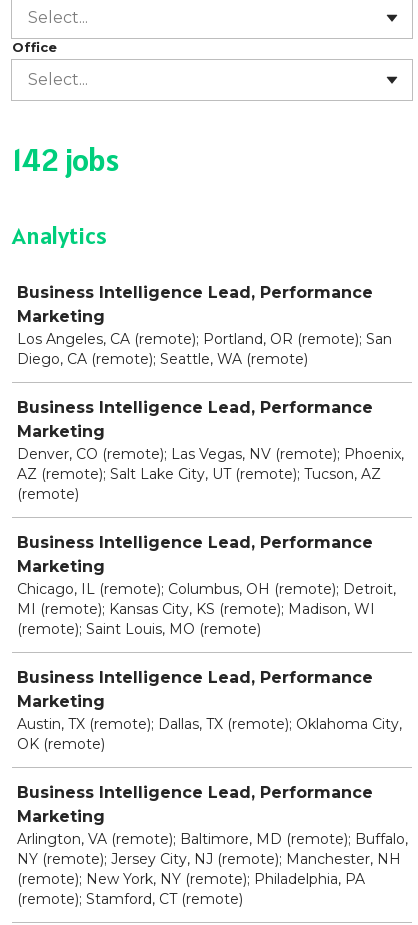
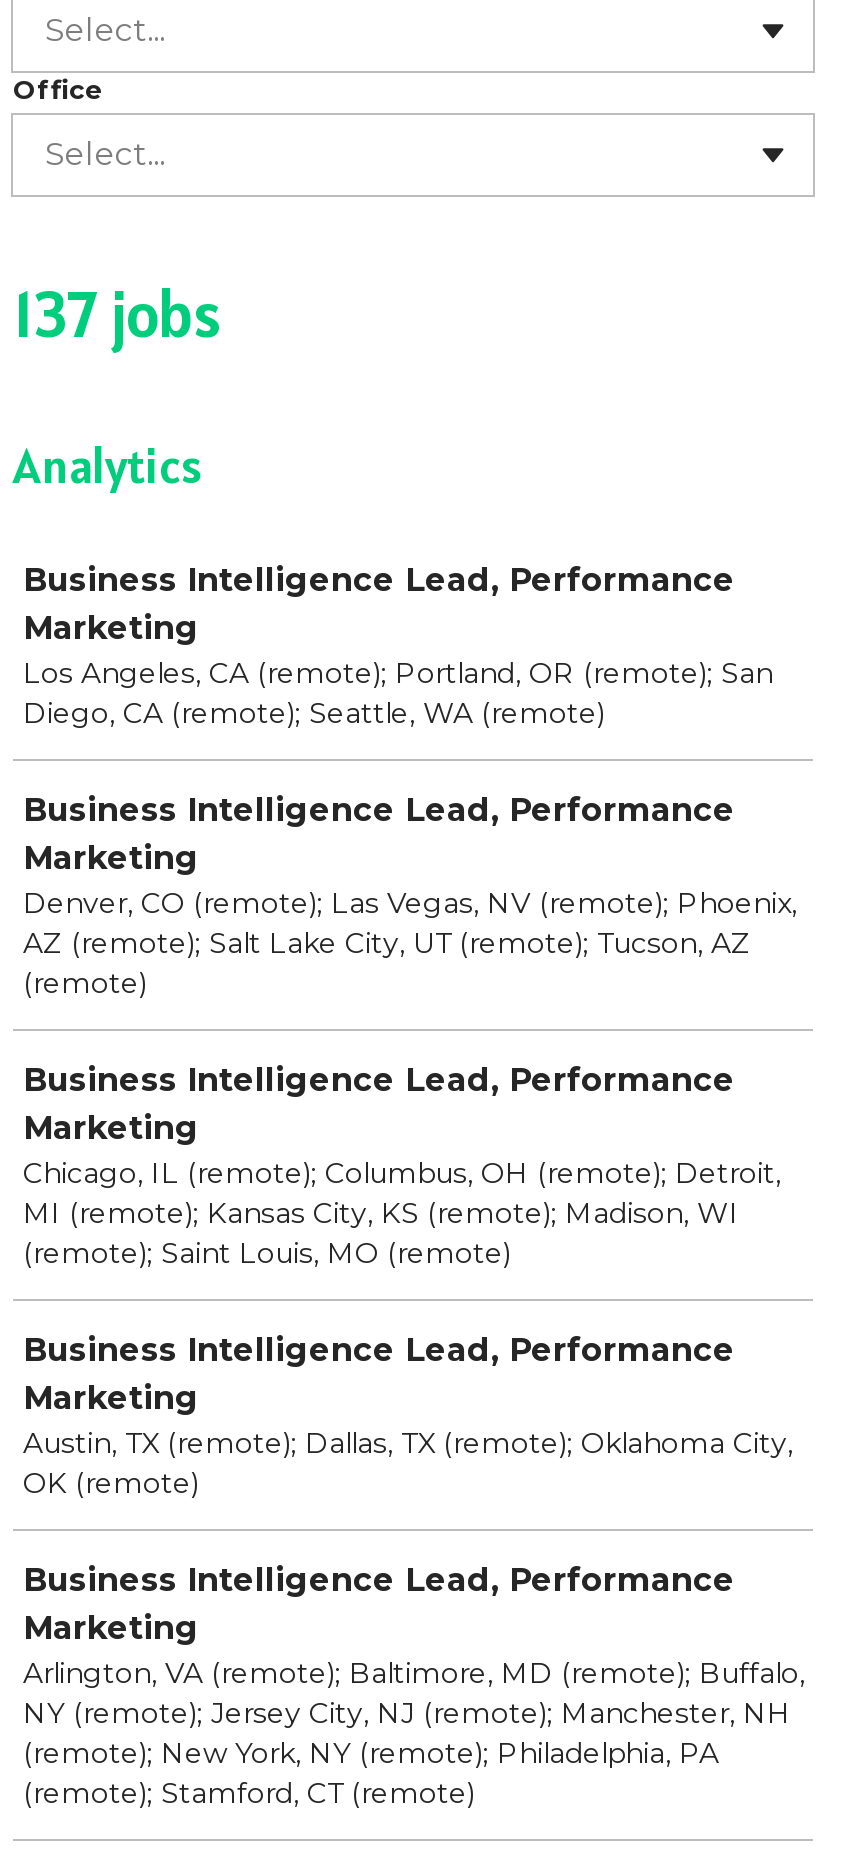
[12,139,119,180] 142 jobs -> [13,273,219,355] 137 jobs

